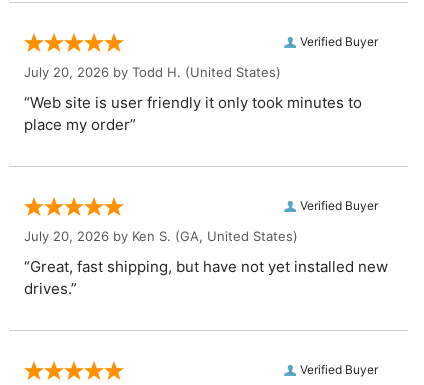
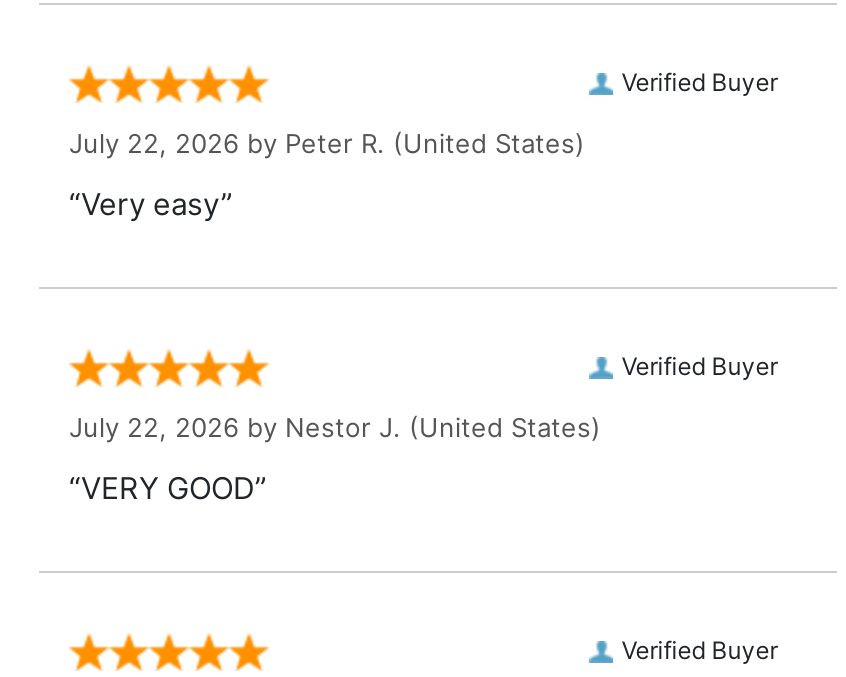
[24,64,281,80] July 20, 2026 by Todd H. (United States) -> [69,127,585,159] July 22, 2026 by Peter R. (United States)
[24,93,362,134] “Web site is user friendly it only took minutes to | place my order” -> [69,185,233,223] “Very easy”
[24,228,298,244] July 20, 2026 by Ken S. (GA, United States) -> [69,411,601,443] July 22, 2026 by Nestor J. (United States)
[24,257,388,298] “Great, fast shipping, but have not yet installed new | drives.” -> [69,469,267,507] “VERY GOOD”

